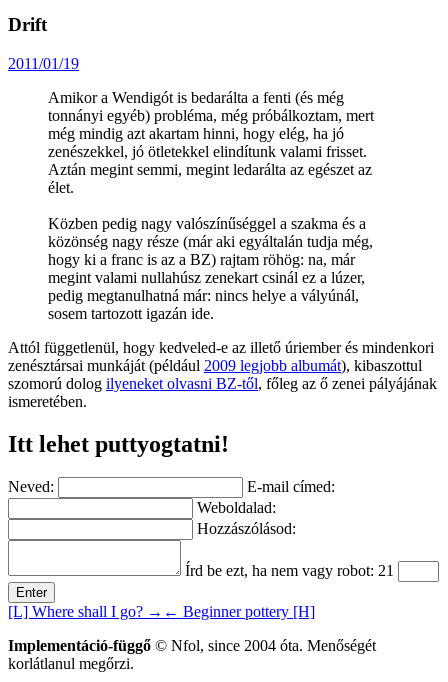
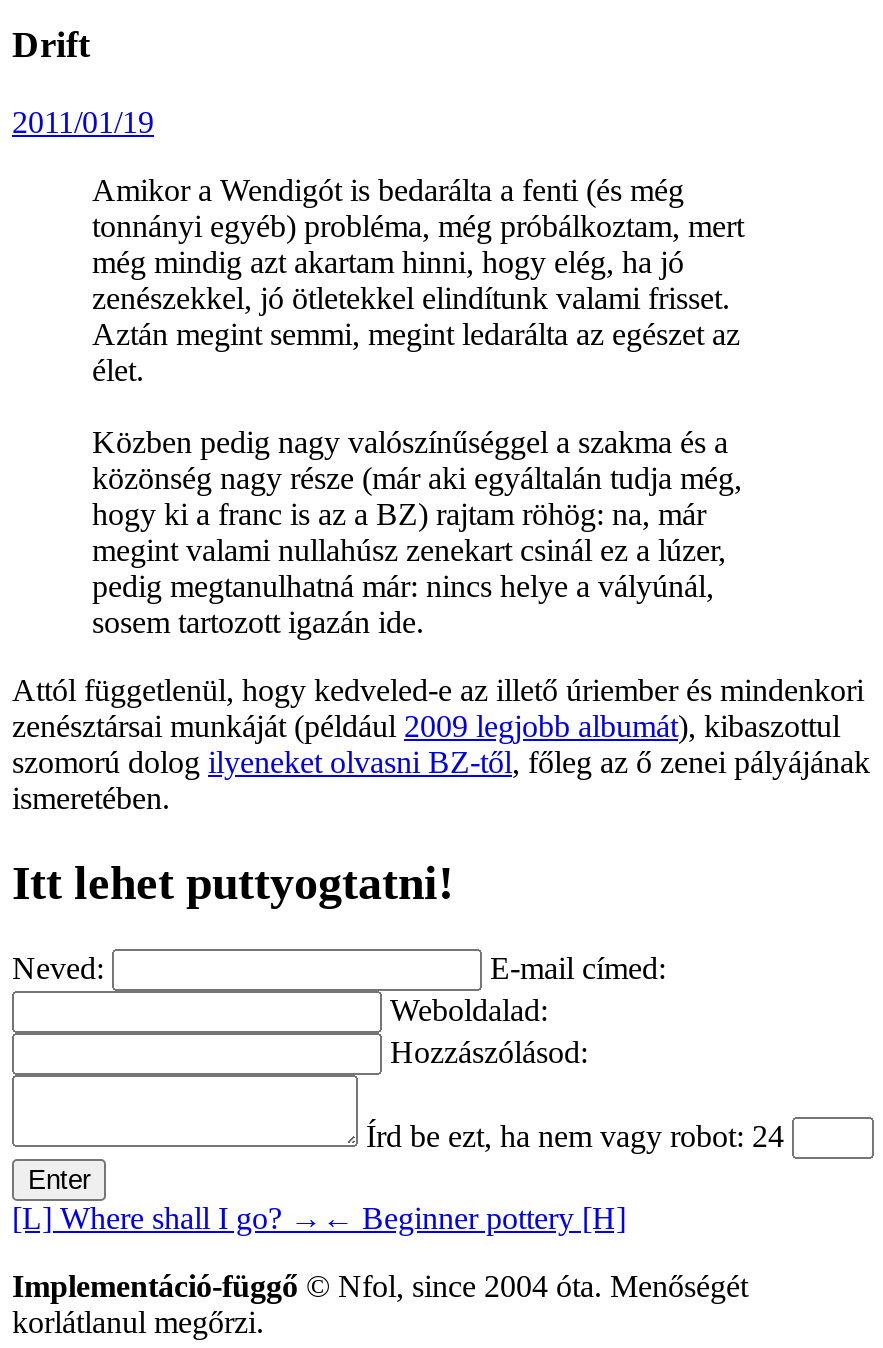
[185,562,394,579] Írd be ezt, ha nem vagy robot: 21 -> [366,1120,784,1154] Írd be ezt, ha nem vagy robot: 24

